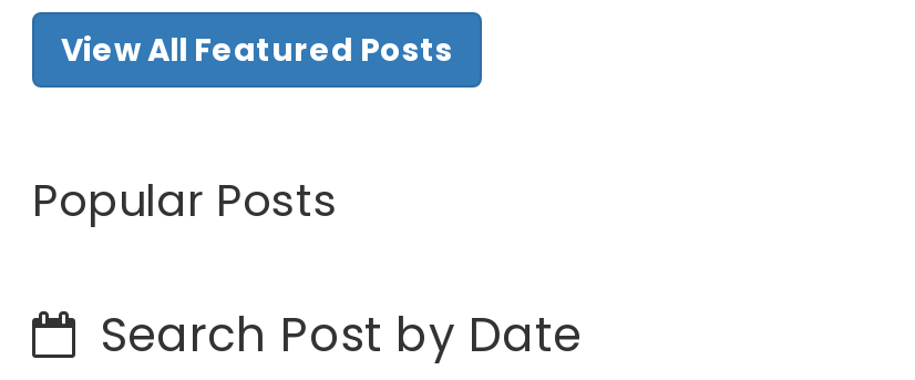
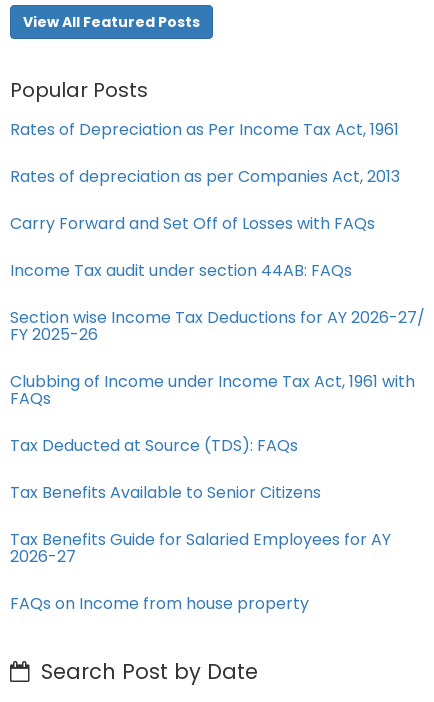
none -> [10,118,425,615] Rates of Depreciation as Per Income Tax Act, 1961 | Rates of depreciation as per Companies Act, 2013 | Carry Forward and Set Off of Losses with FAQs | Income Tax audit under section 44AB: FAQs | Section wise Income Tax Deductions for AY 2026-27/ | FY 2025-26 | Clubbing of Income under Income Tax Act, 1961 with | FAQs | Tax Deducted at Source (TDS): FAQs | Tax Benefits Available to Senior Citizens | Tax Benefits Guide for Salaried Employees for AY | 2026-27 | FAQs on Income from house property

